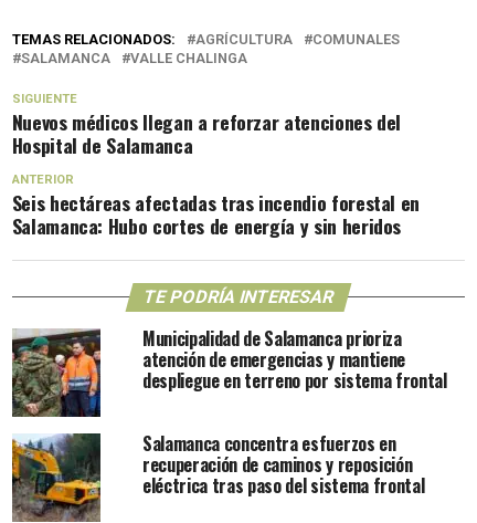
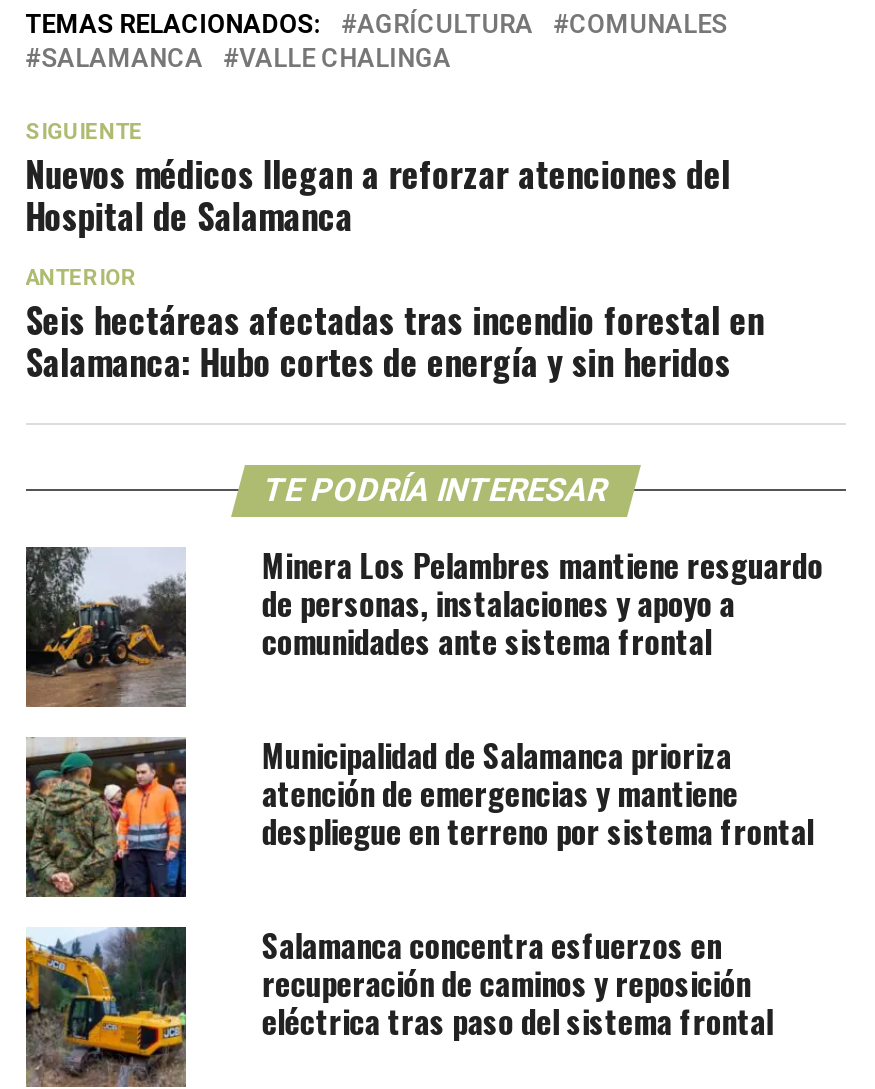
none -> [24,540,823,709] [image] | Minera Los Pelambres mantiene resguardo | de personas, instalaciones y apoyo a | comunidades ante sistema frontal

